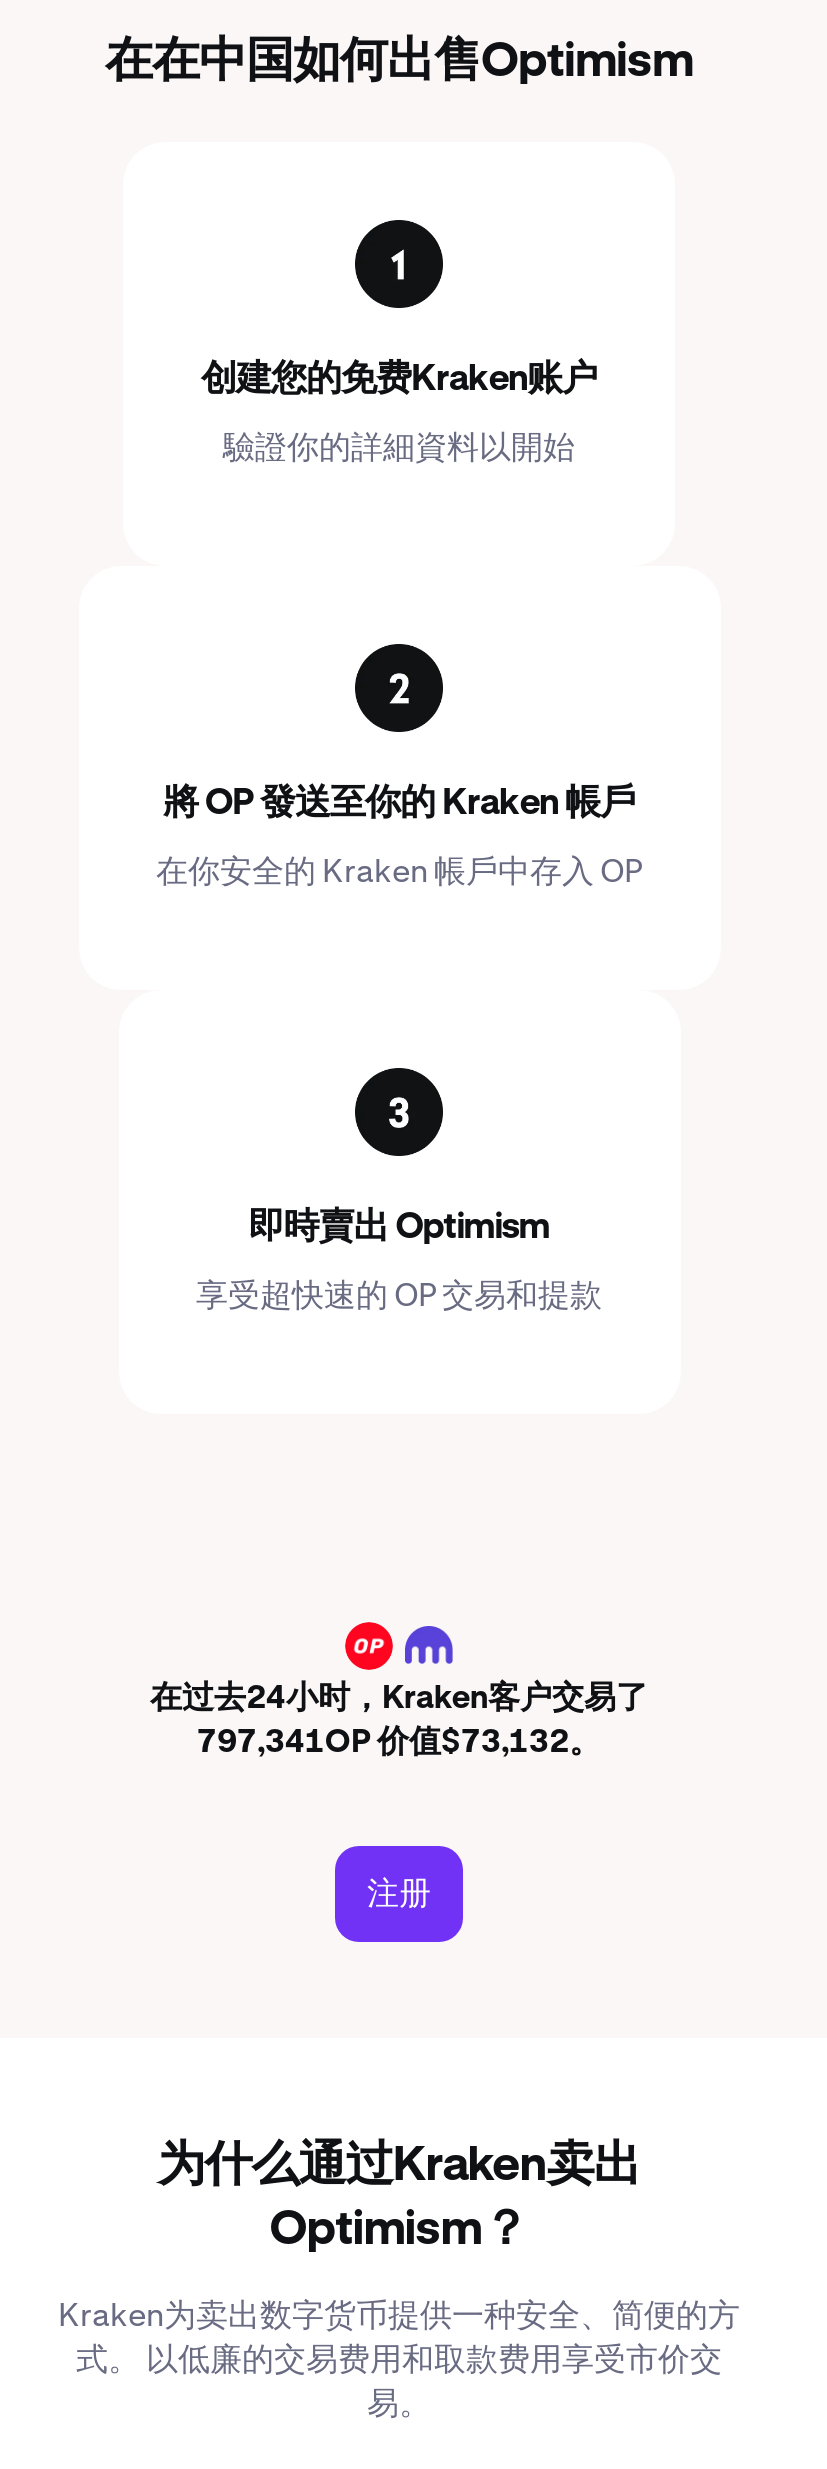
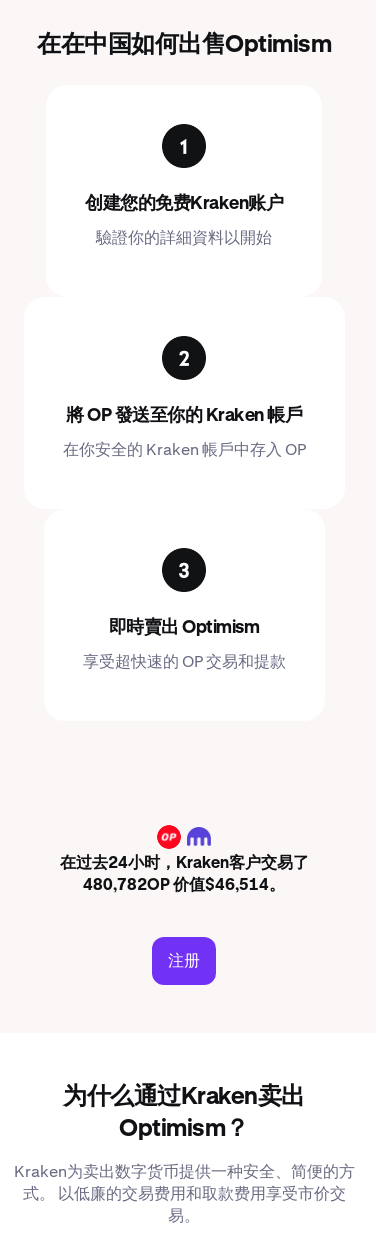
[197,1729,601,1761] 797,341OP 价值$73,132。 -> [83,878,285,894] 480,782OP 价值$46,514。

